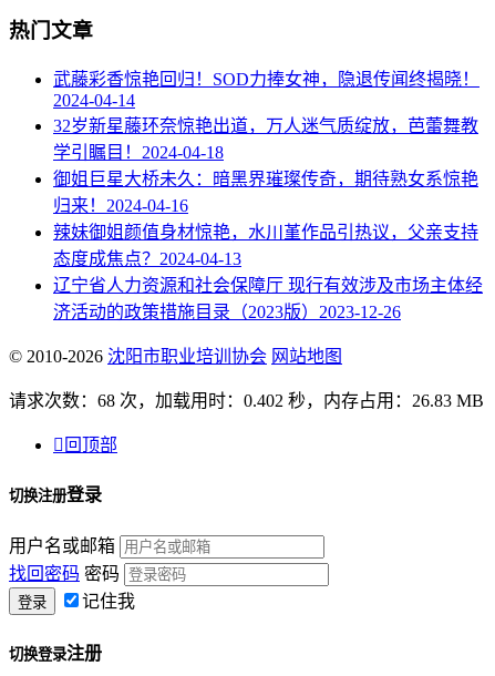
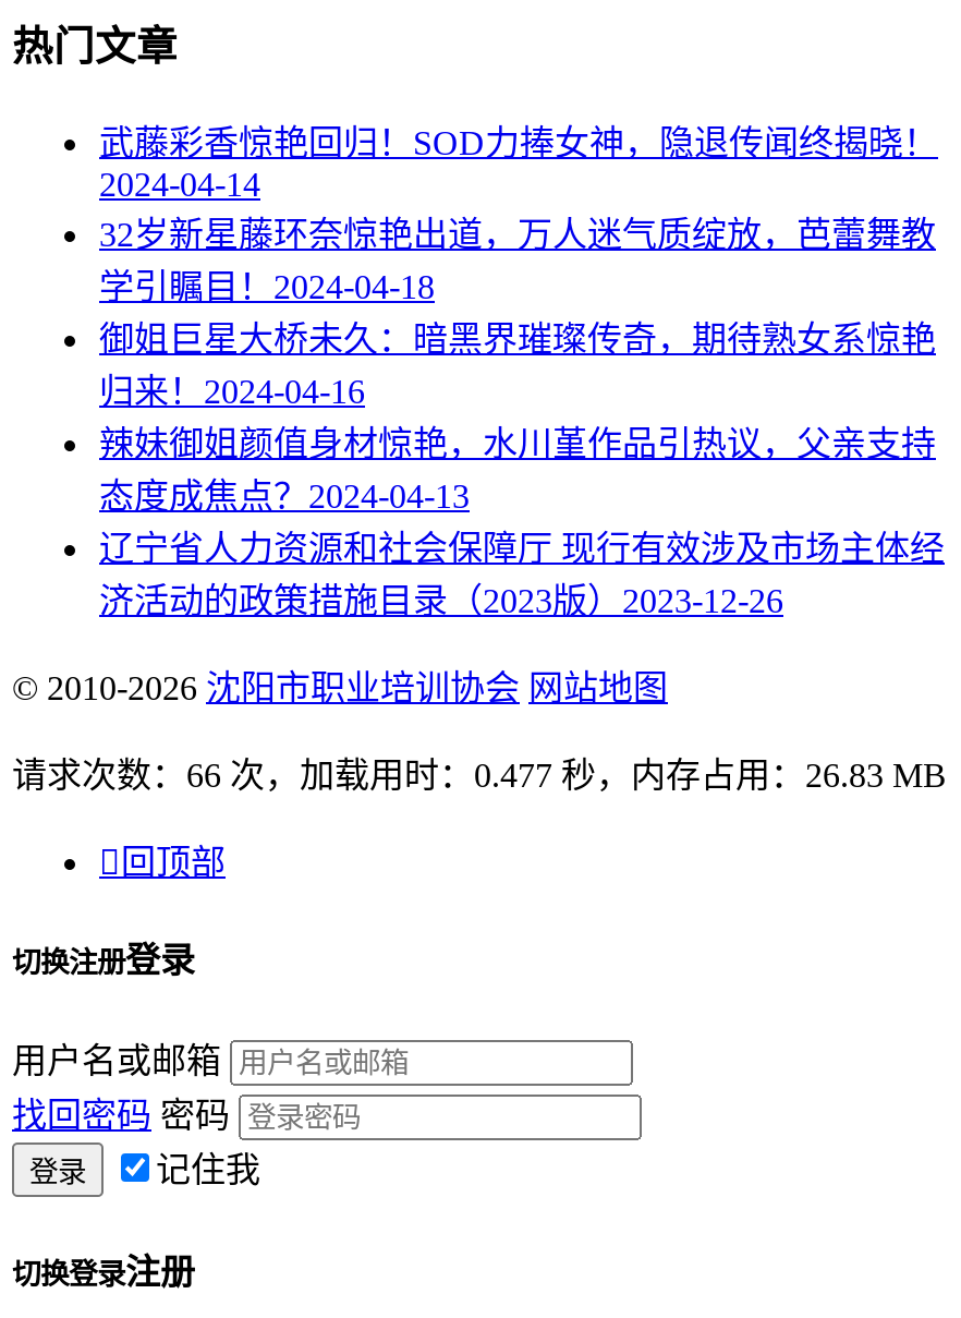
[9,391,484,410] 请求次数：68 次，加载用时：0.402 秒，内存占用：26.83 MB -> [12,757,947,794] 请求次数：66 次，加载用时：0.477 秒，内存占用：26.83 MB

